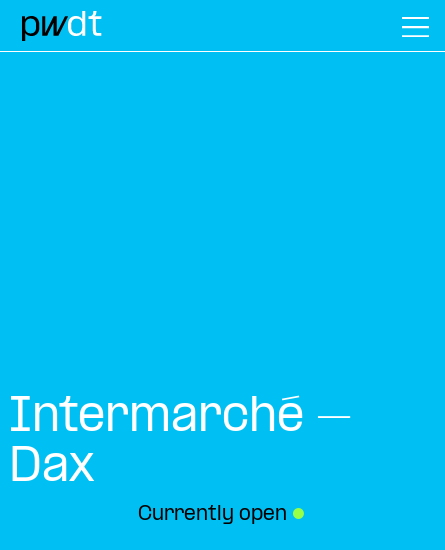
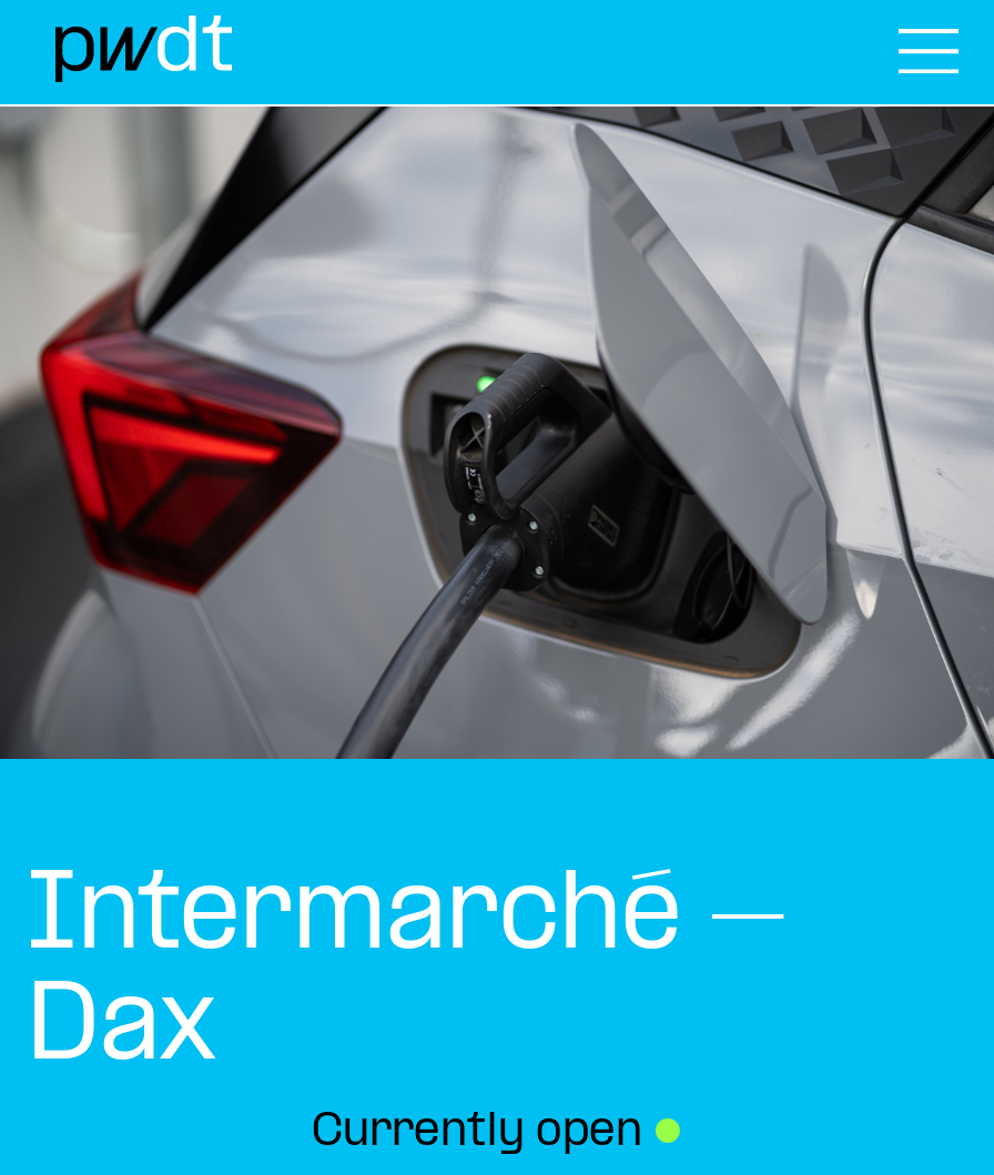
none -> [7,104,987,761] [image]

